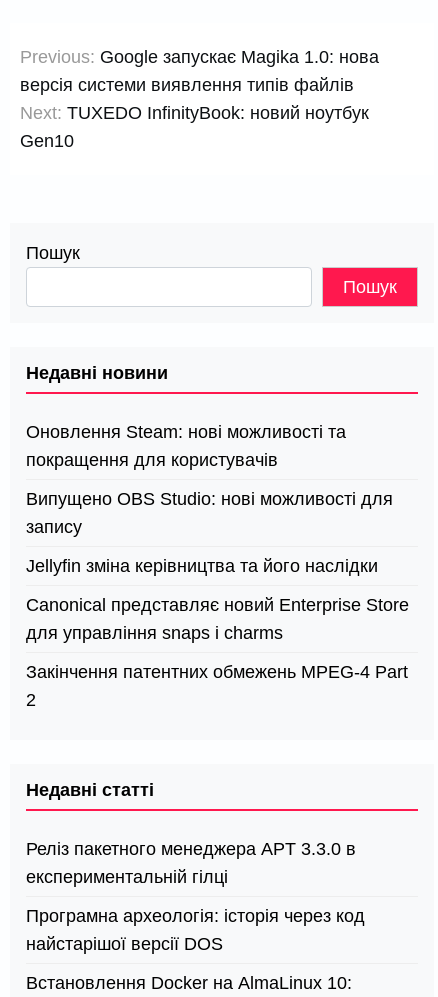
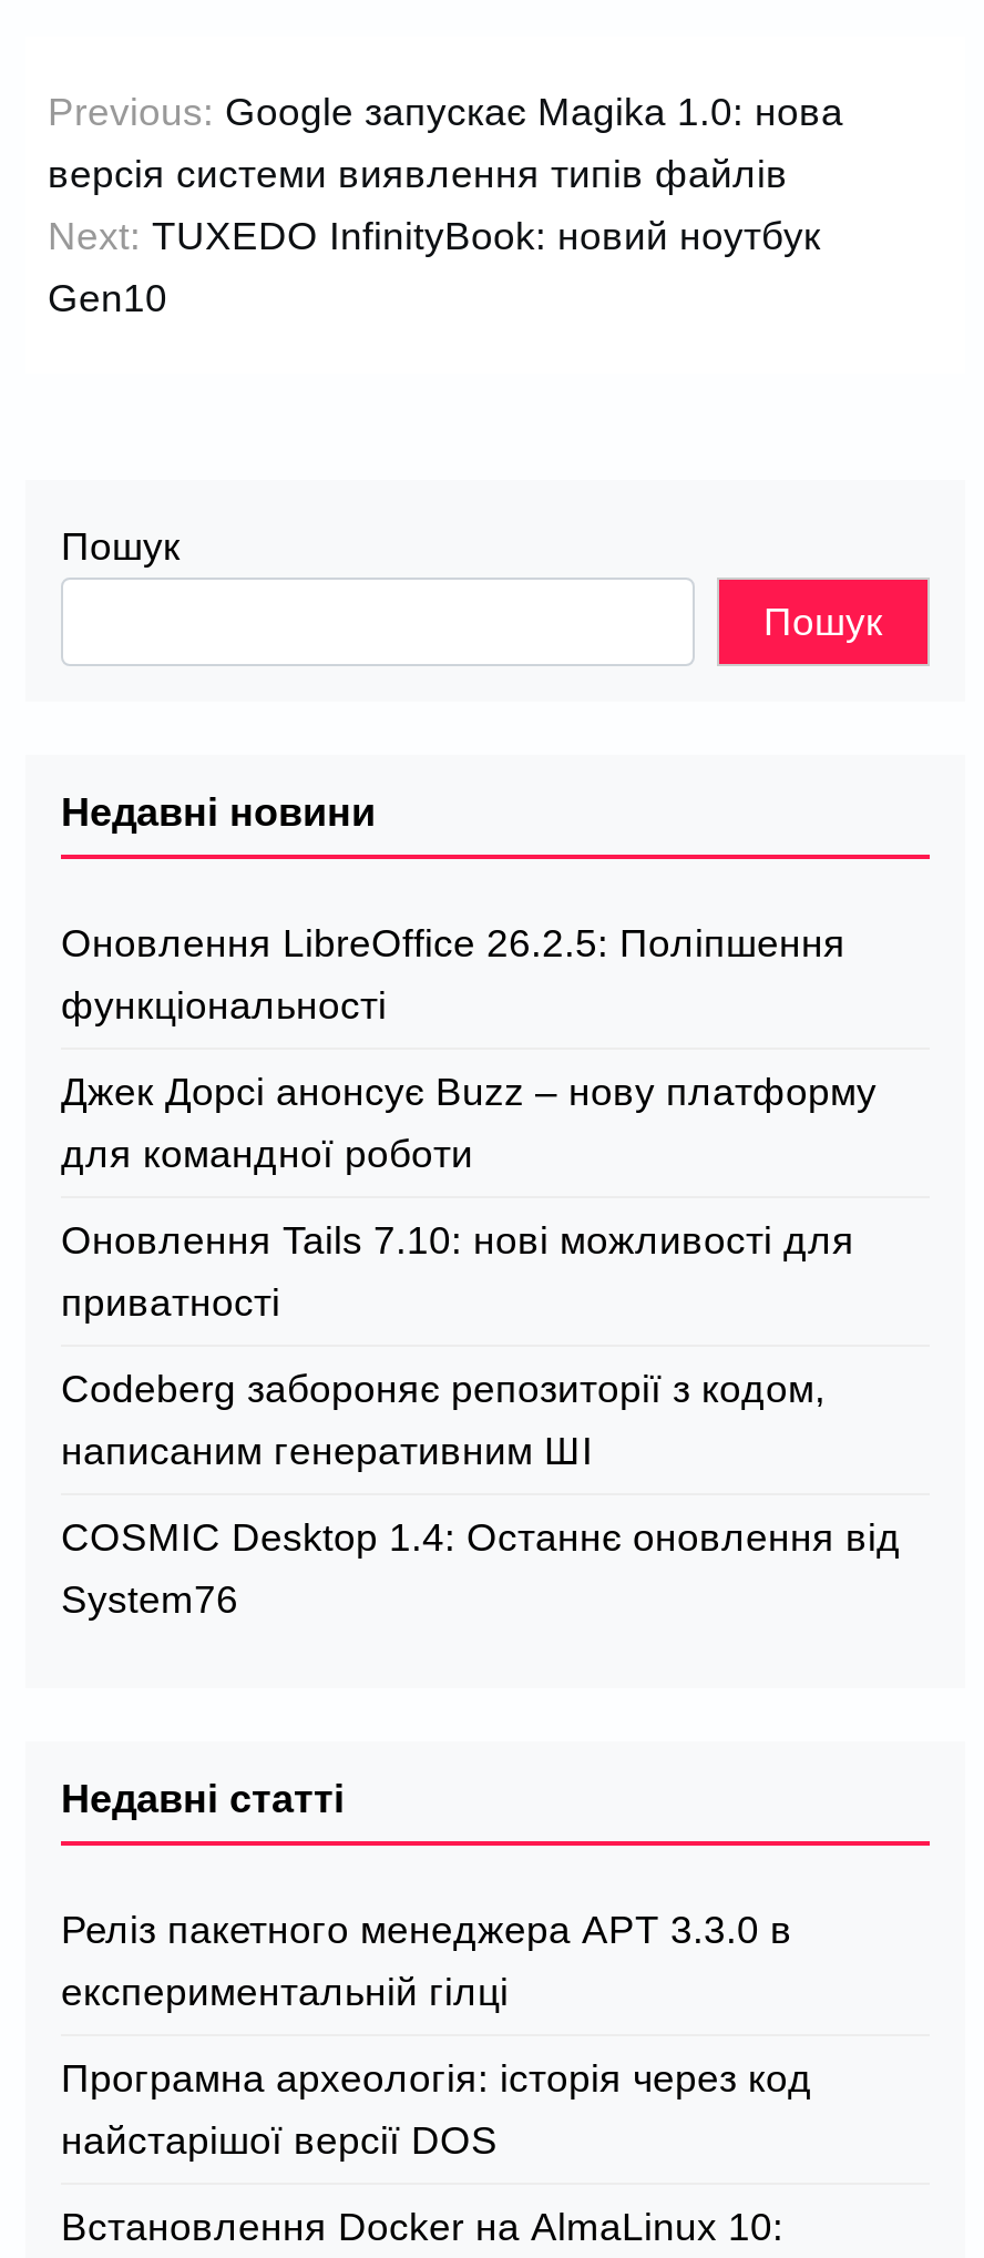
[26,422,346,470] Оновлення Steam: нові можливості та | покращення для користувачів -> [61,922,845,1028] Оновлення LibreOffice 26.2.5: Поліпшення | функціональності
[26,489,393,537] Випущено OBS Studio: нові можливості для | запису -> [61,1071,877,1177] Джек Дорсі анонсує Buzz – нову платформу | для командної роботи
[26,556,378,576] Jellyfin зміна керівництва та його наслідки -> [61,1219,854,1326] Оновлення Tails 7.10: нові можливості для | приватності
[26,595,409,643] Canonical представляє новий Enterprise Store | для управління snaps і charms -> [61,1368,826,1474] Codeberg забороняє репозиторії з кодом, | написаним генеративним ШІ
[26,662,408,710] Закінчення патентних обмежень MPEG-4 Part | 2 -> [61,1516,901,1623] COSMIC Desktop 1.4: Останнє оновлення від | System76

